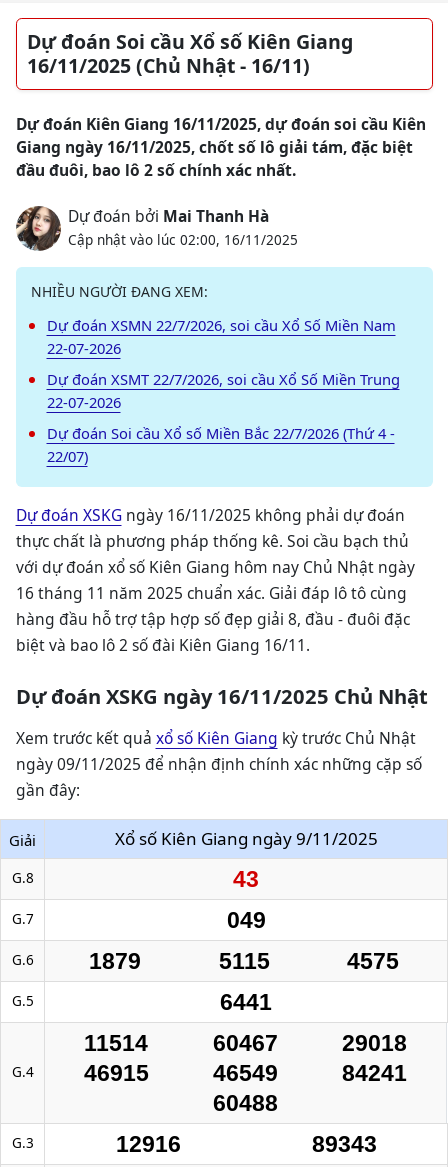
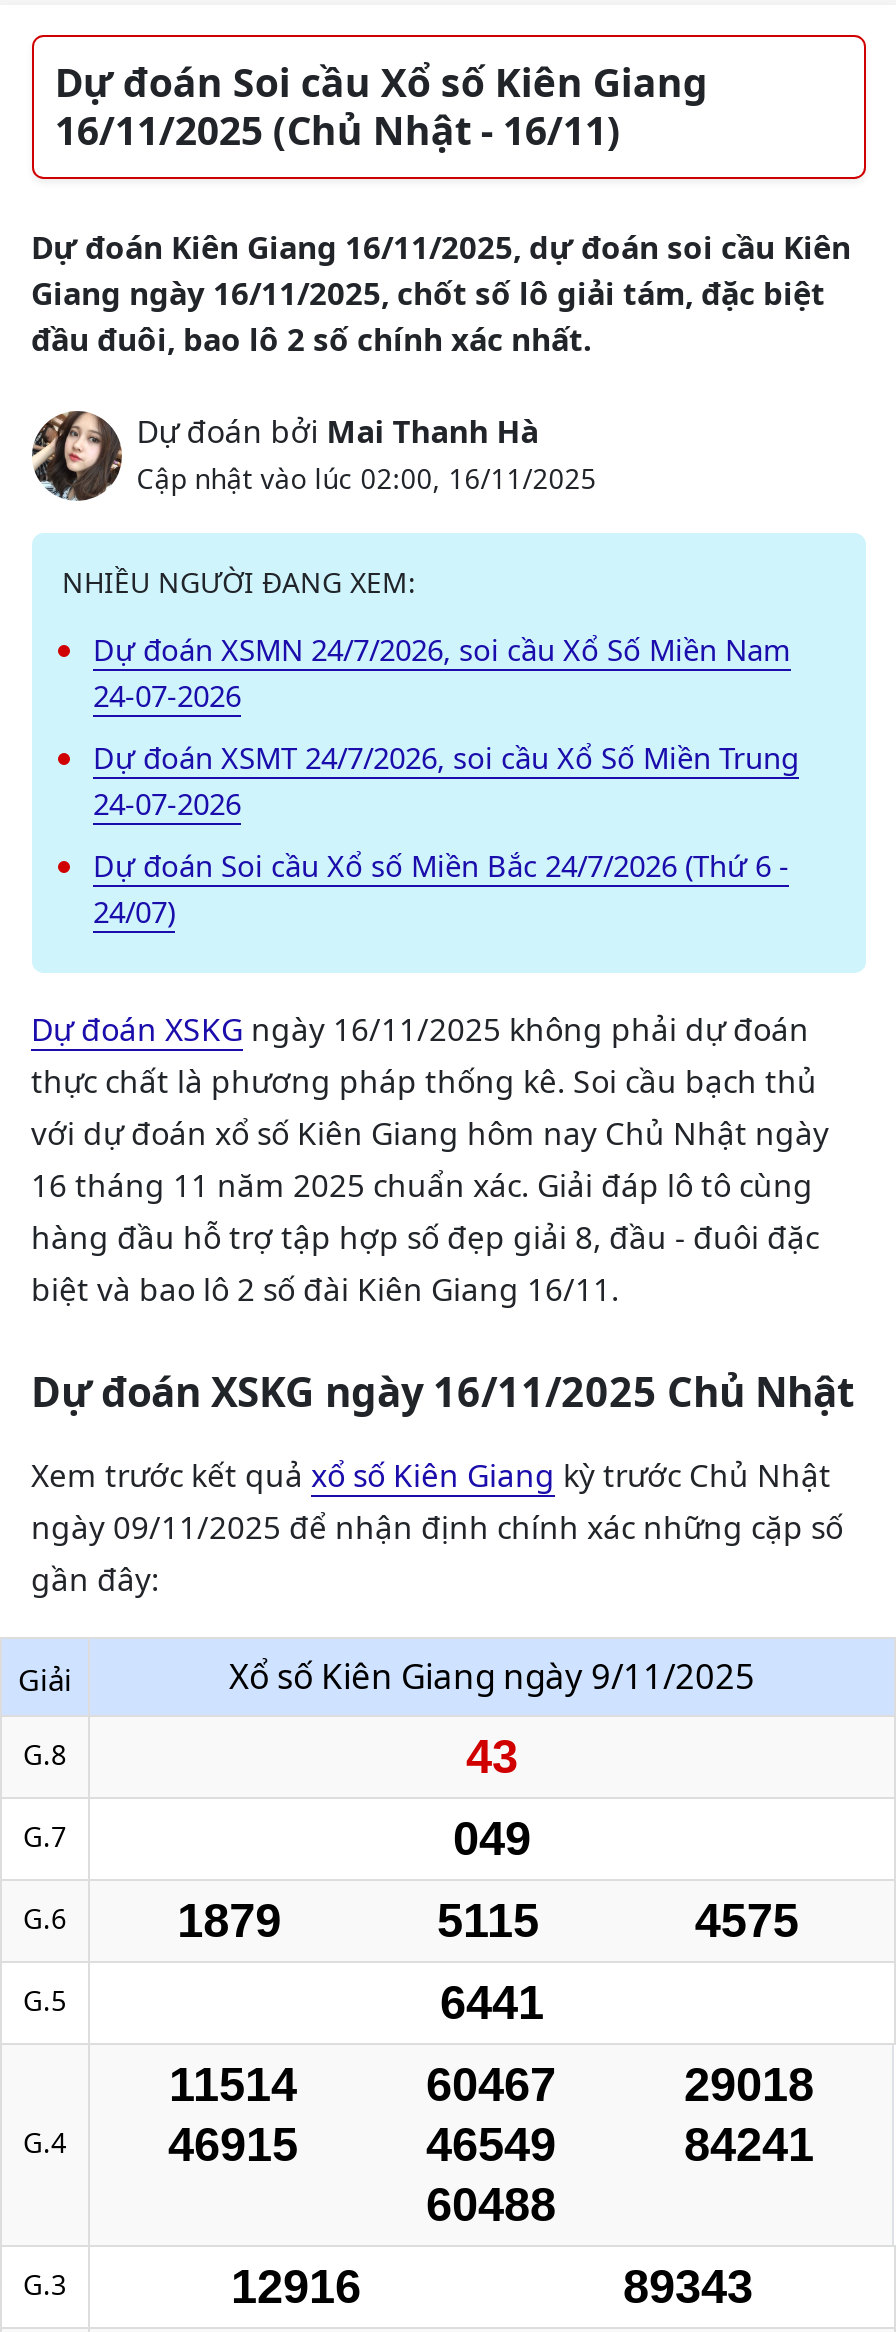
[46,315,395,335] Dự đoán XSMN 22/7/2026, soi cầu Xổ Số Miền Nam -> [93,629,791,669] Dự đoán XSMN 24/7/2026, soi cầu Xổ Số Miền Nam
[46,338,120,358] 22-07-2026 -> [93,675,241,715] 24-07-2026
[46,369,399,389] Dự đoán XSMT 22/7/2026, soi cầu Xổ Số Miền Trung -> [93,737,799,777] Dự đoán XSMT 24/7/2026, soi cầu Xổ Số Miền Trung
[46,392,120,412] 22-07-2026 -> [93,783,241,823] 24-07-2026
[46,422,394,442] Dự đoán Soi cầu Xổ số Miền Bắc 22/7/2026 (Thứ 4 - -> [93,844,789,884] Dự đoán Soi cầu Xổ số Miền Bắc 24/7/2026 (Thứ 6 -
[46,445,87,465] 22/07) -> [93,890,175,930] 24/07)

